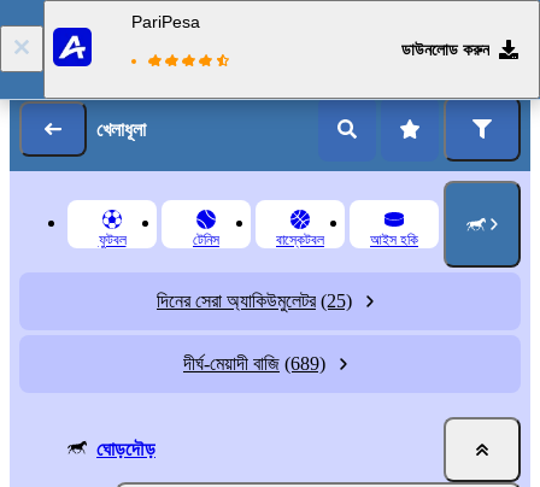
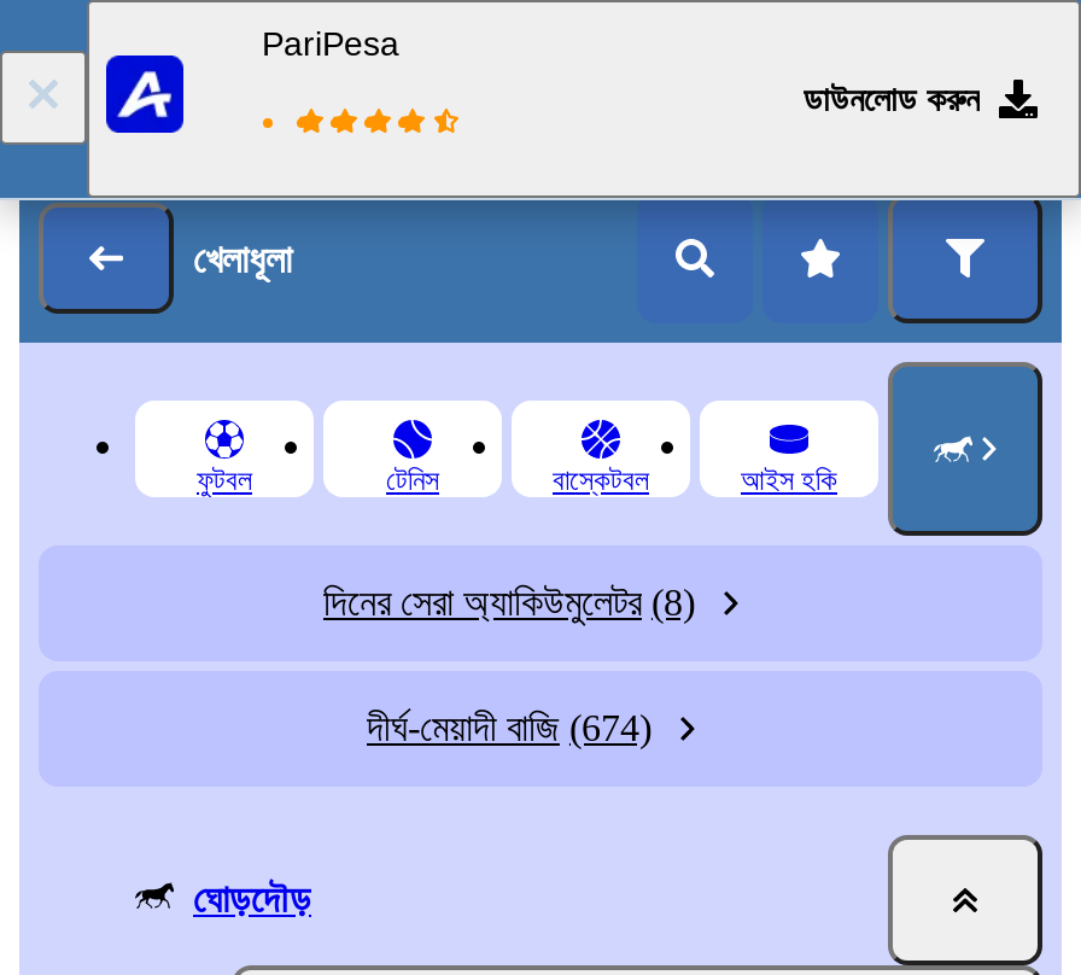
[157,291,352,311] দিনের সেরা অ্যাকিউমুলেটর (25) -> [323,582,695,623] দিনের সেরা অ্যাকিউমুলেটর (8)
[183,353,325,374] দীর্ঘ-মেয়াদী বাজি (689) -> [367,707,651,748] দীর্ঘ-মেয়াদী বাজি (674)

